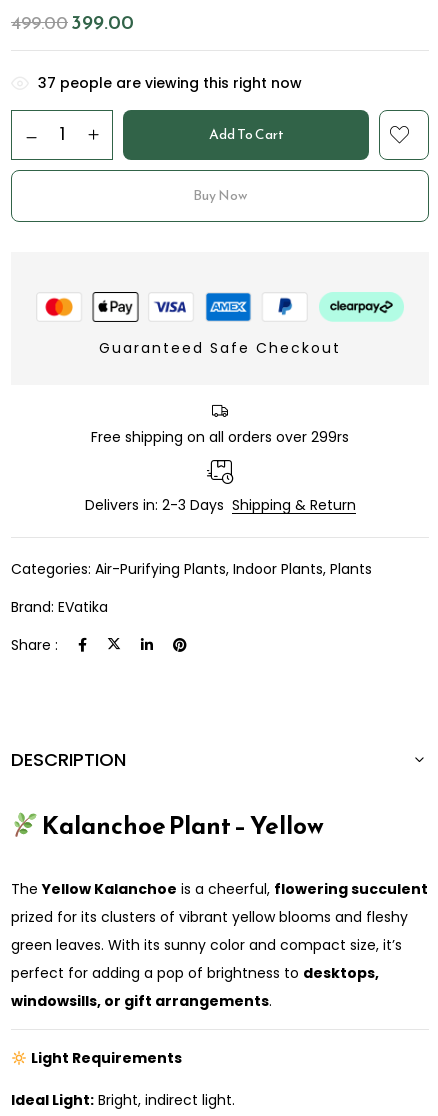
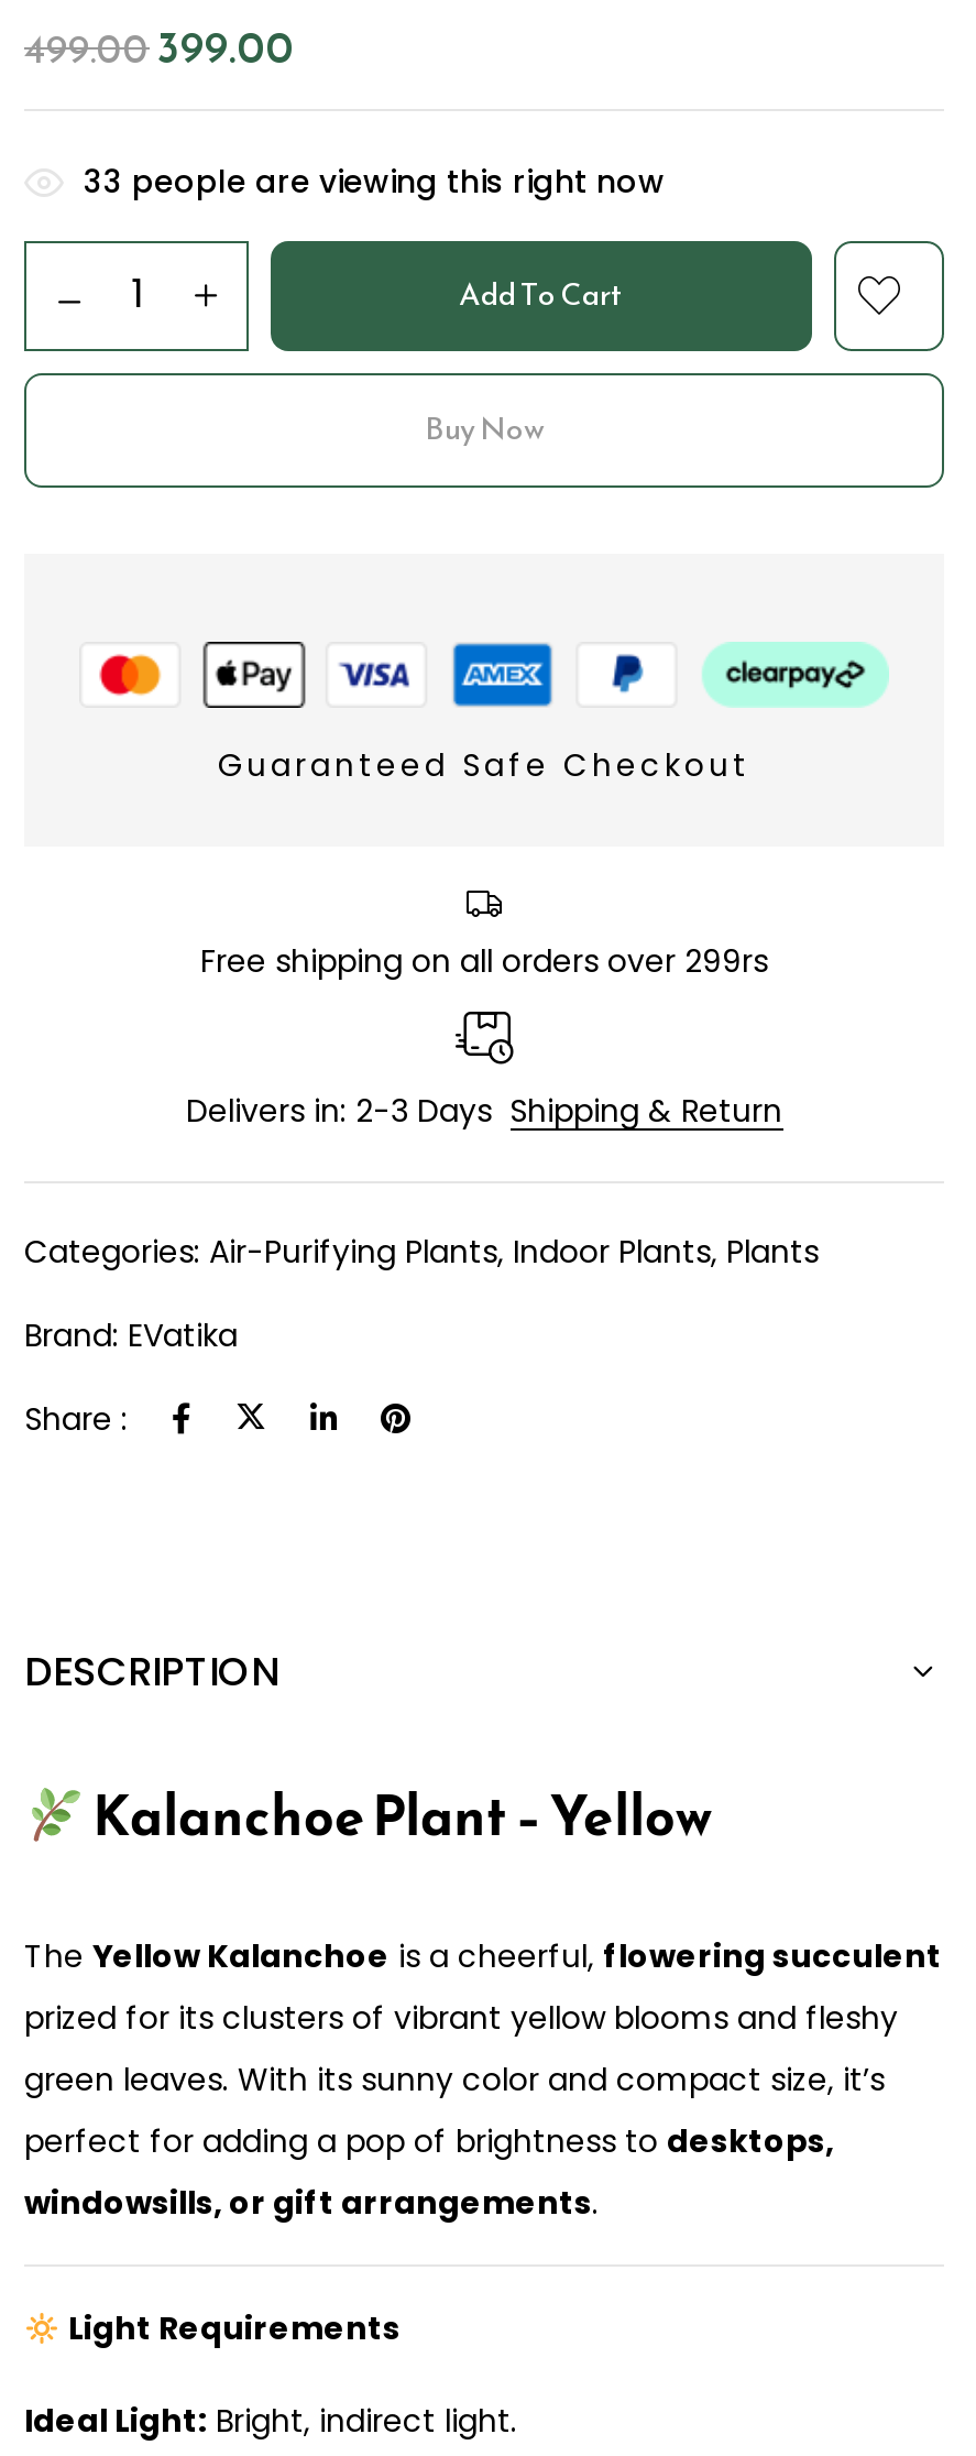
[38,73,302,93] 37 people are viewing this right now -> [84,160,665,204] 33 people are viewing this right now

